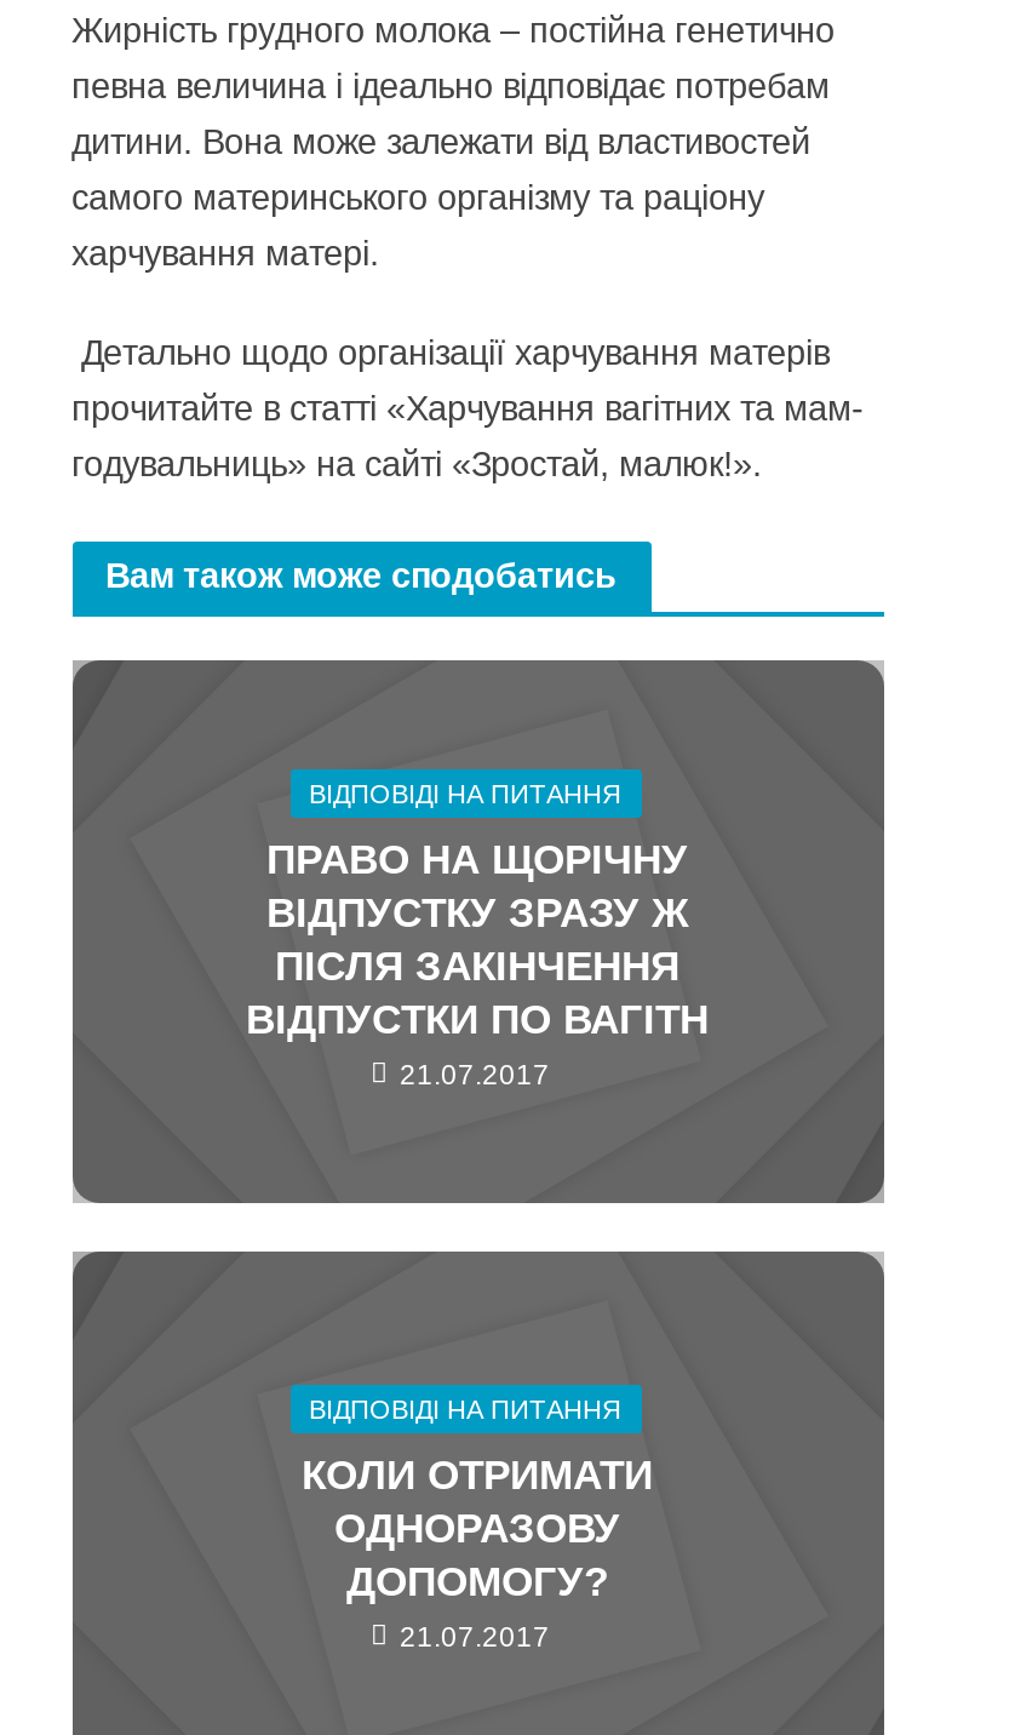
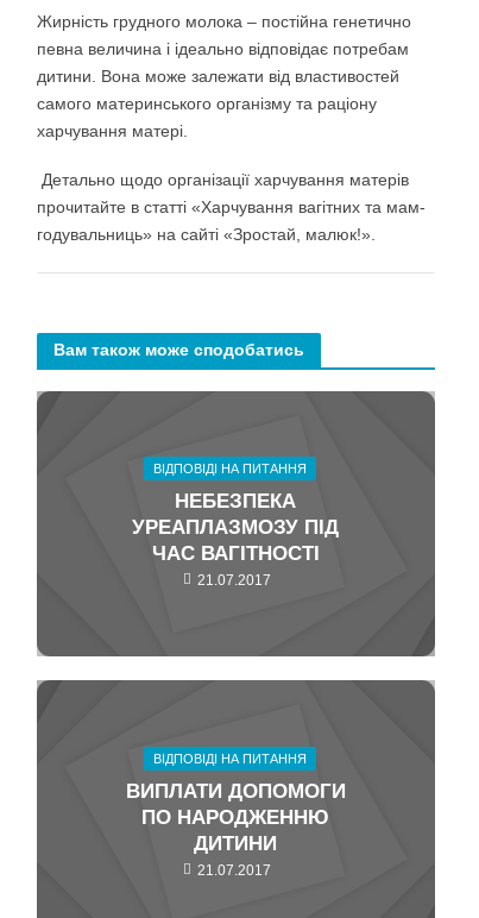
[246,837,709,1043] ПРАВО НА ЩОРІЧНУ | ВІДПУСТКУ ЗРАЗУ Ж | ПІСЛЯ ЗАКІНЧЕННЯ | ВІДПУСТКИ ПО ВАГІТН -> [132,491,339,565] НЕБЕЗПЕКА | УРЕАПЛАЗМОЗУ ПІД | ЧАС ВАГІТНОСТІ
[302,1453,653,1606] КОЛИ ОТРИМАТИ | ОДНОРАЗОВУ | ДОПОМОГУ? -> [125,780,345,855] ВИПЛАТИ ДОПОМОГИ | ПО НАРОДЖЕННЮ | ДИТИНИ

